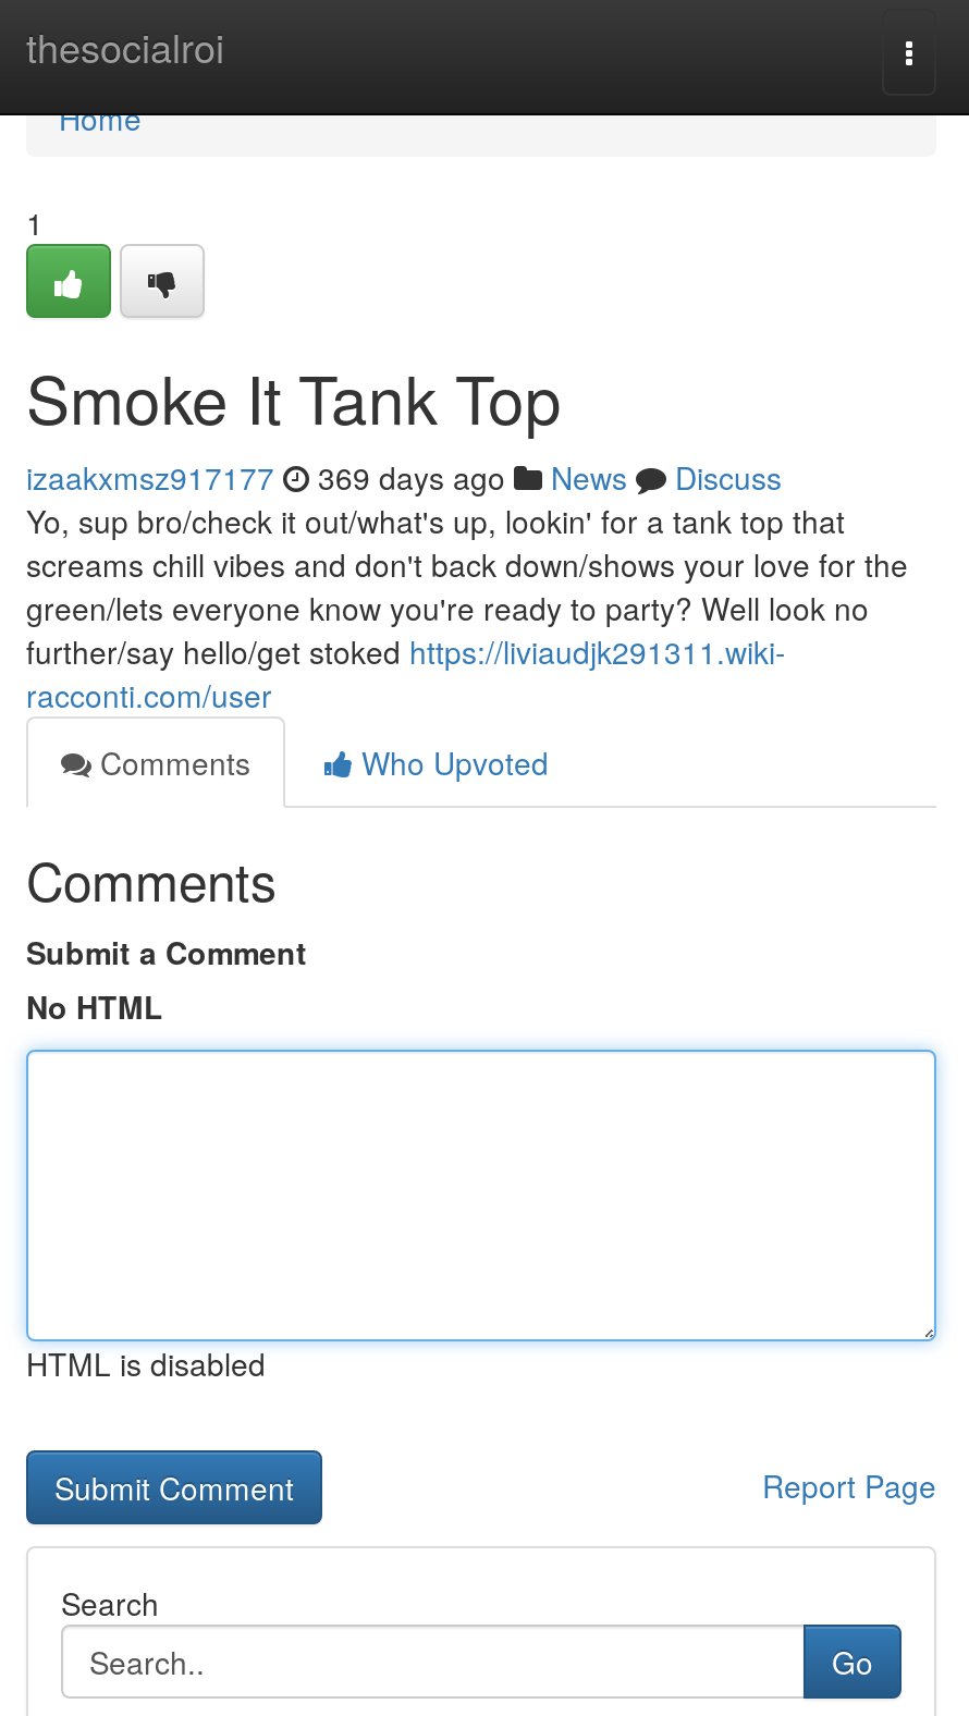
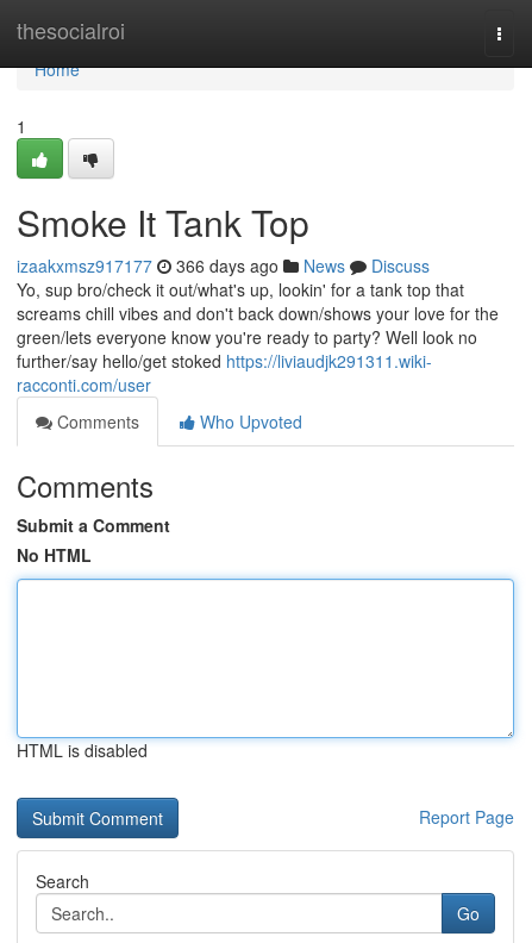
[26,455,782,499] izaakxmsz917177 369 days ago News Discuss -> [17,254,430,277] izaakxmsz917177 366 days ago News Discuss

